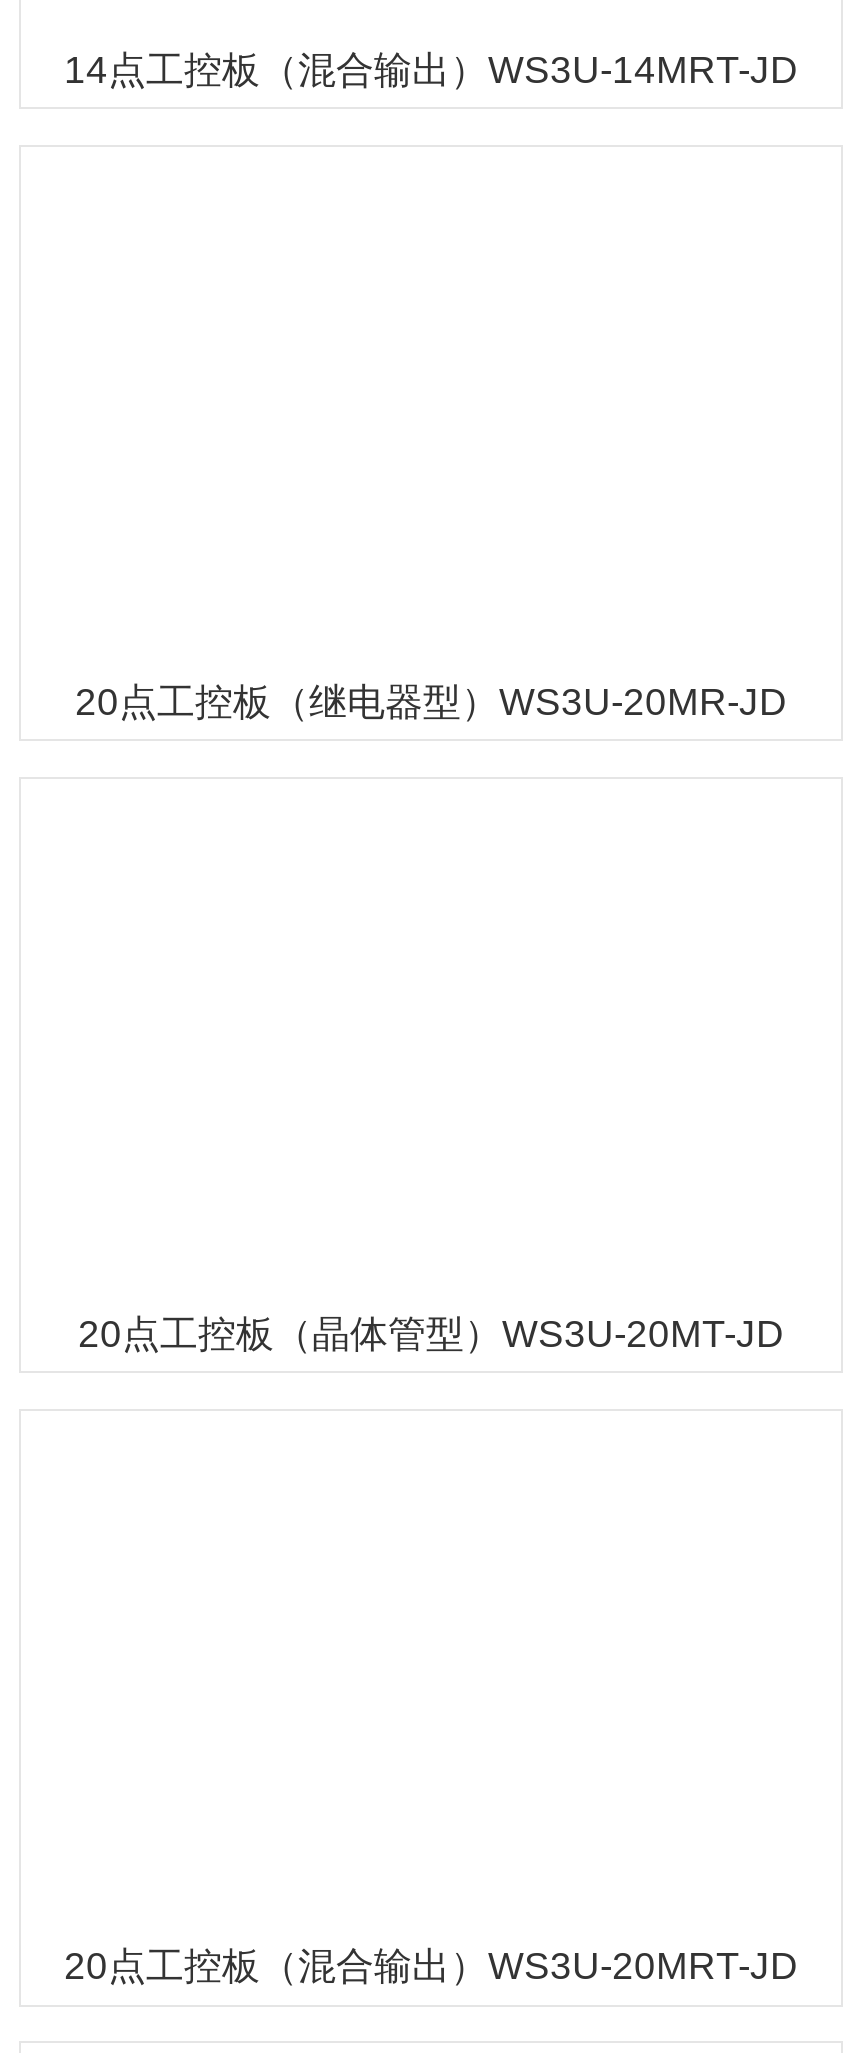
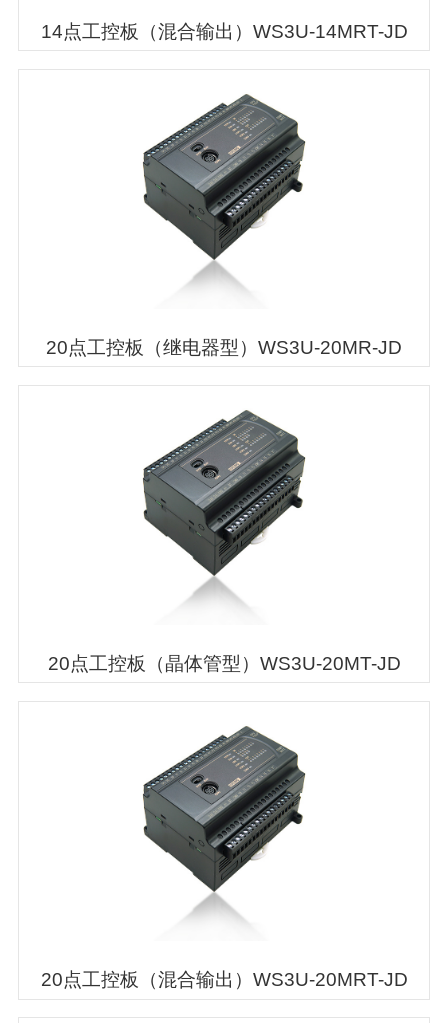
none -> [142,93,306,288] [image]
none -> [142,409,306,604] [image]
none -> [142,725,306,920] [image]

